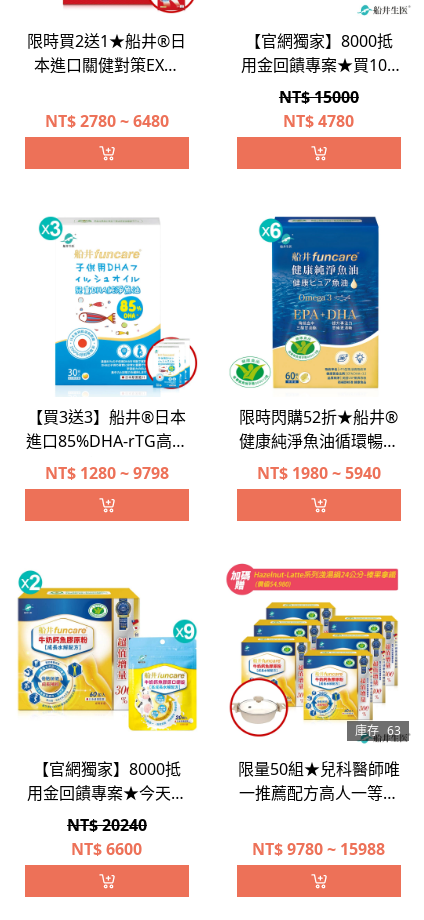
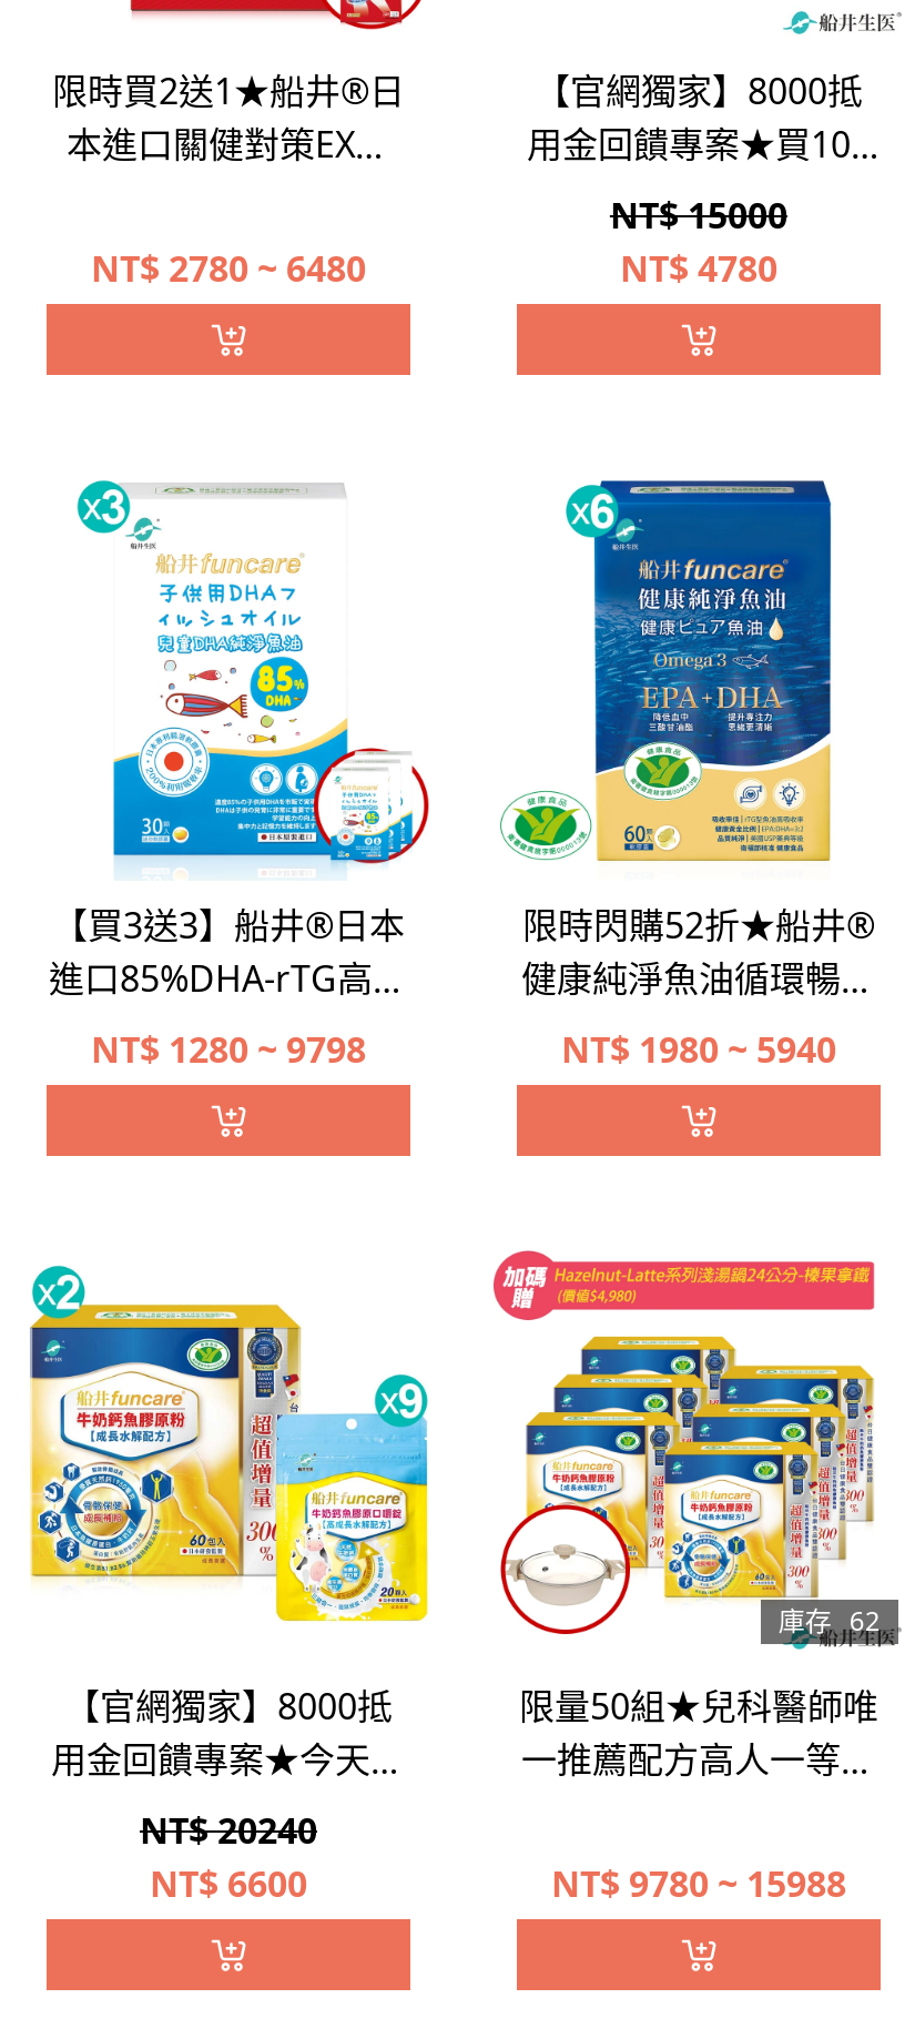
[355,722,401,739] 庫存 63 -> [778,1603,880,1640] 庫存 62

